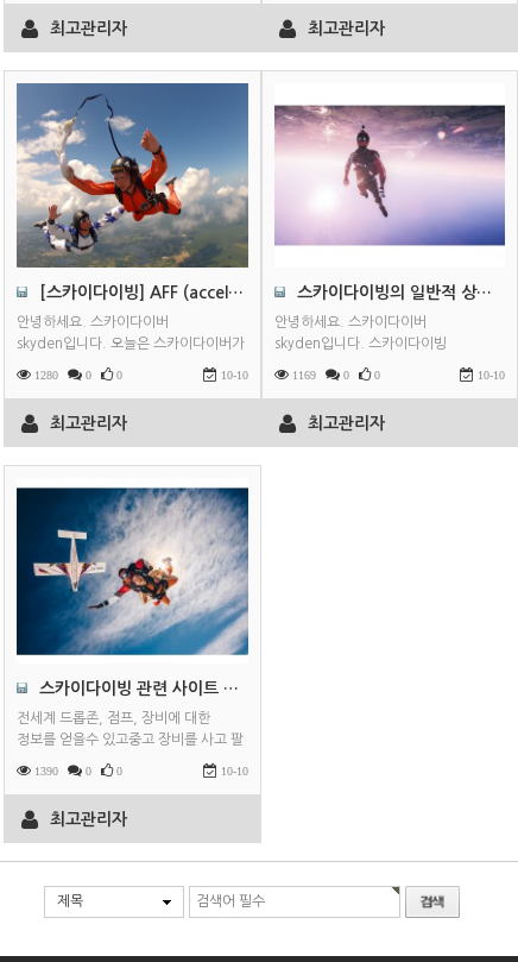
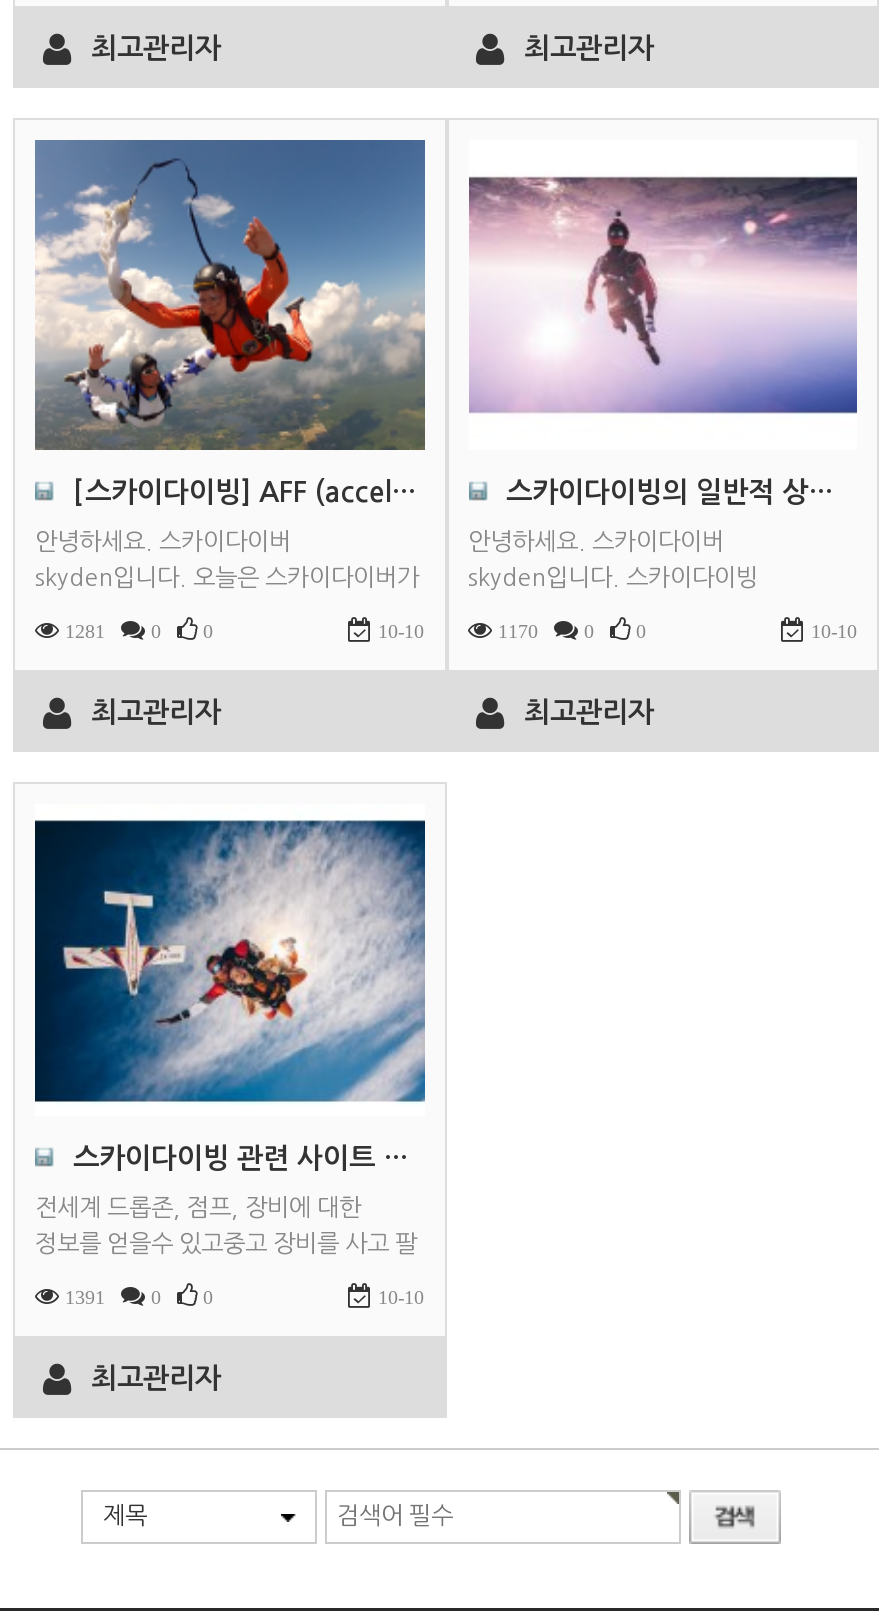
[31,369,122,382] 1280 0 0 -> [59,620,213,642] 1281 0 0
[288,369,380,382] 1169 0 0 -> [492,620,646,642] 1170 0 0
[31,764,122,777] 1390 0 0 -> [59,1286,213,1308] 1391 0 0

